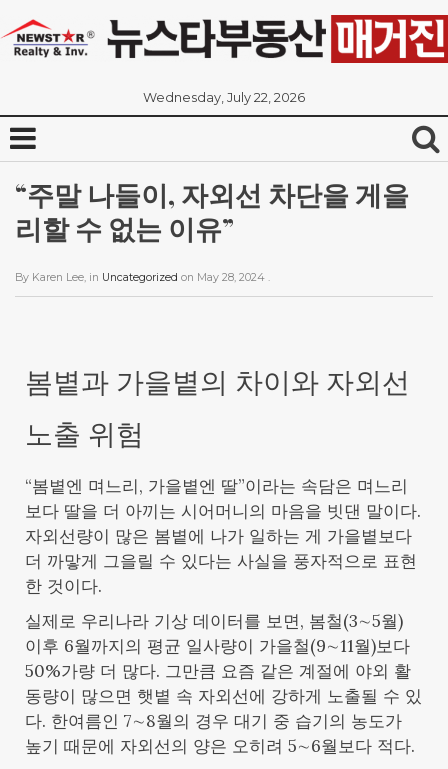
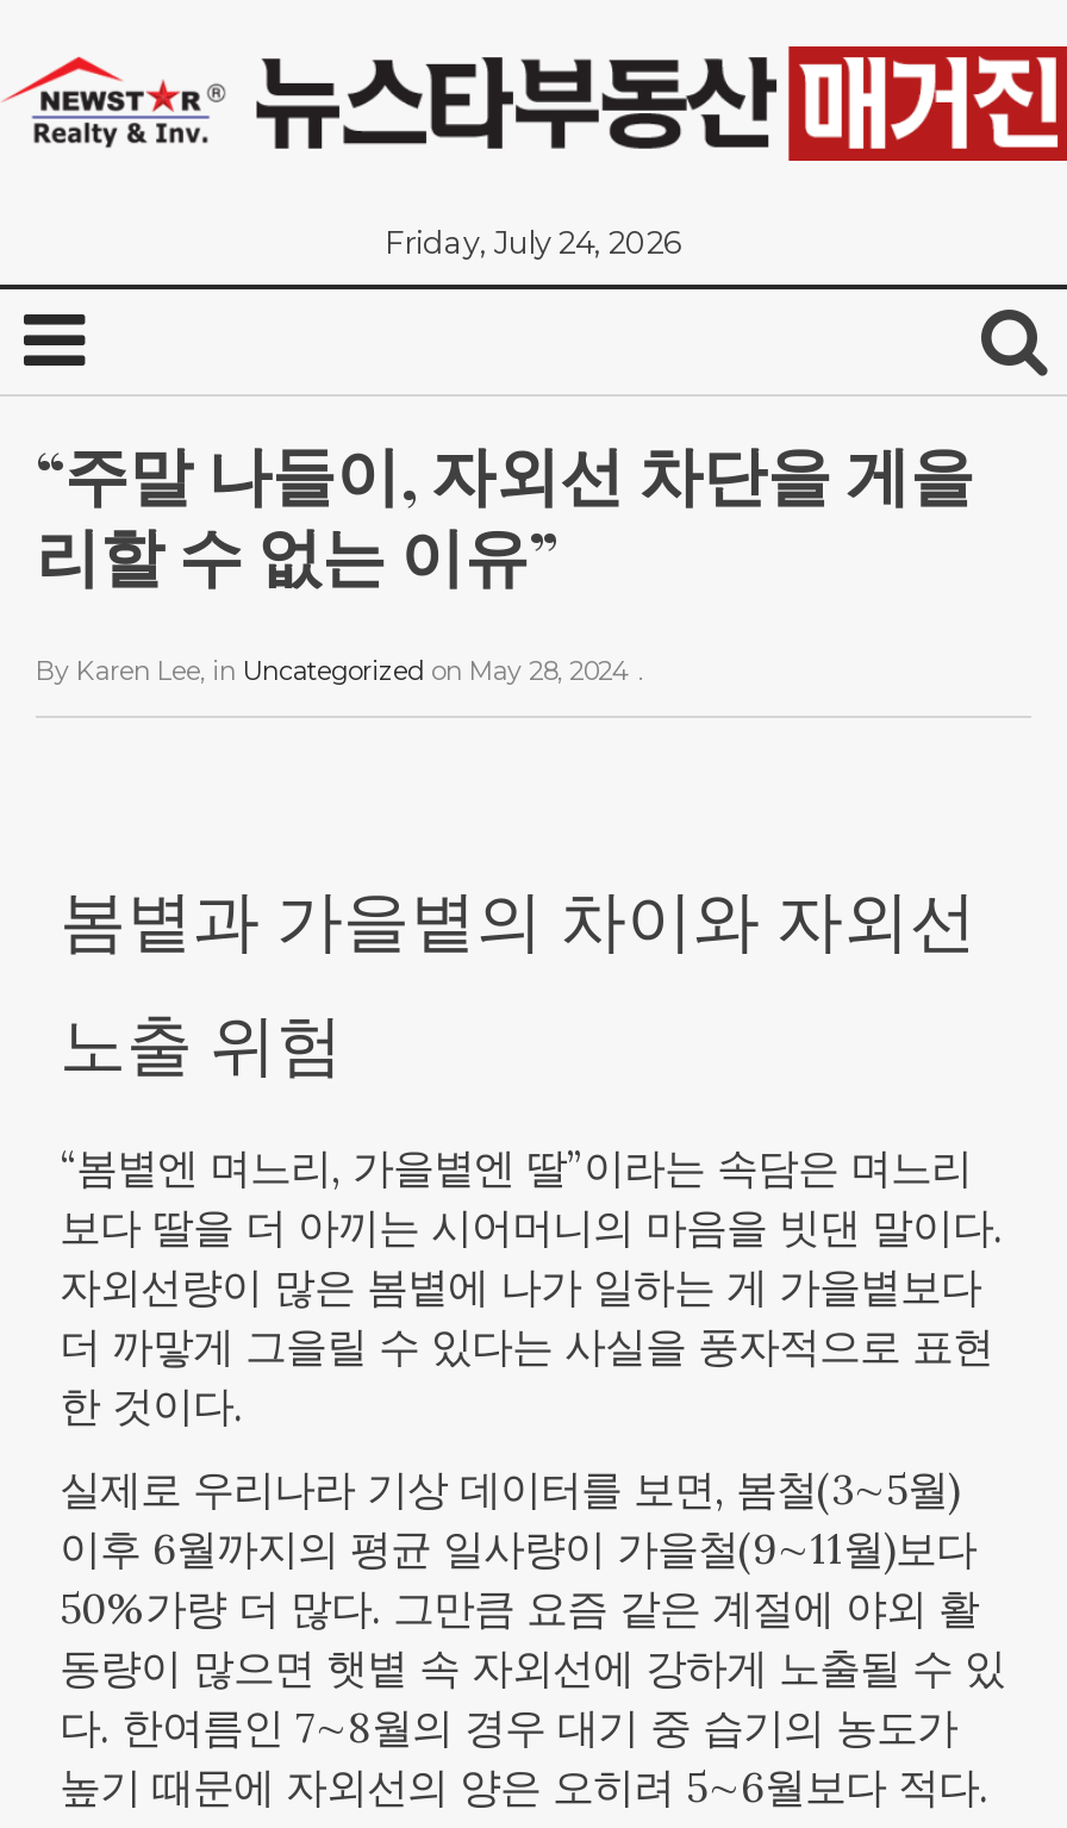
[143,90,305,105] Wednesday, July 22, 2026 -> [385,225,682,261] Friday, July 24, 2026

